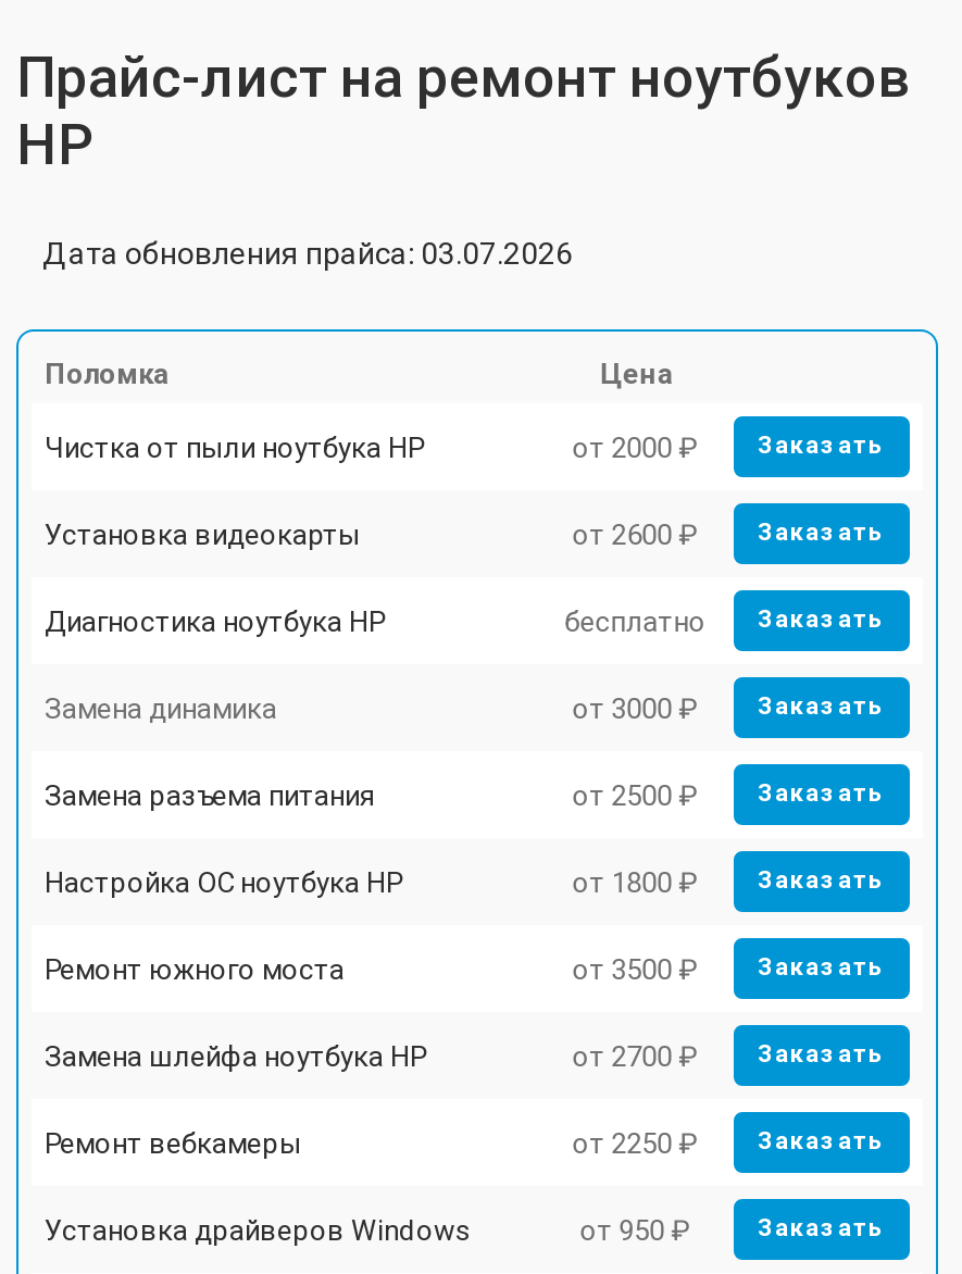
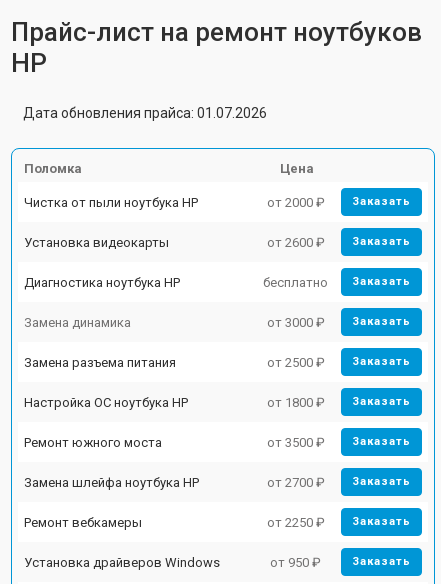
[42,236,573,271] Дата обновления прайса: 03.07.2026 -> [23,105,267,121] Дата обновления прайса: 01.07.2026

